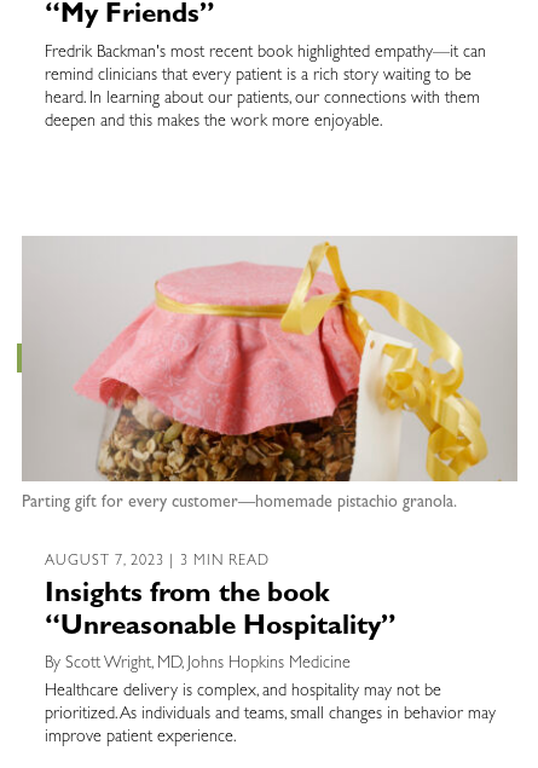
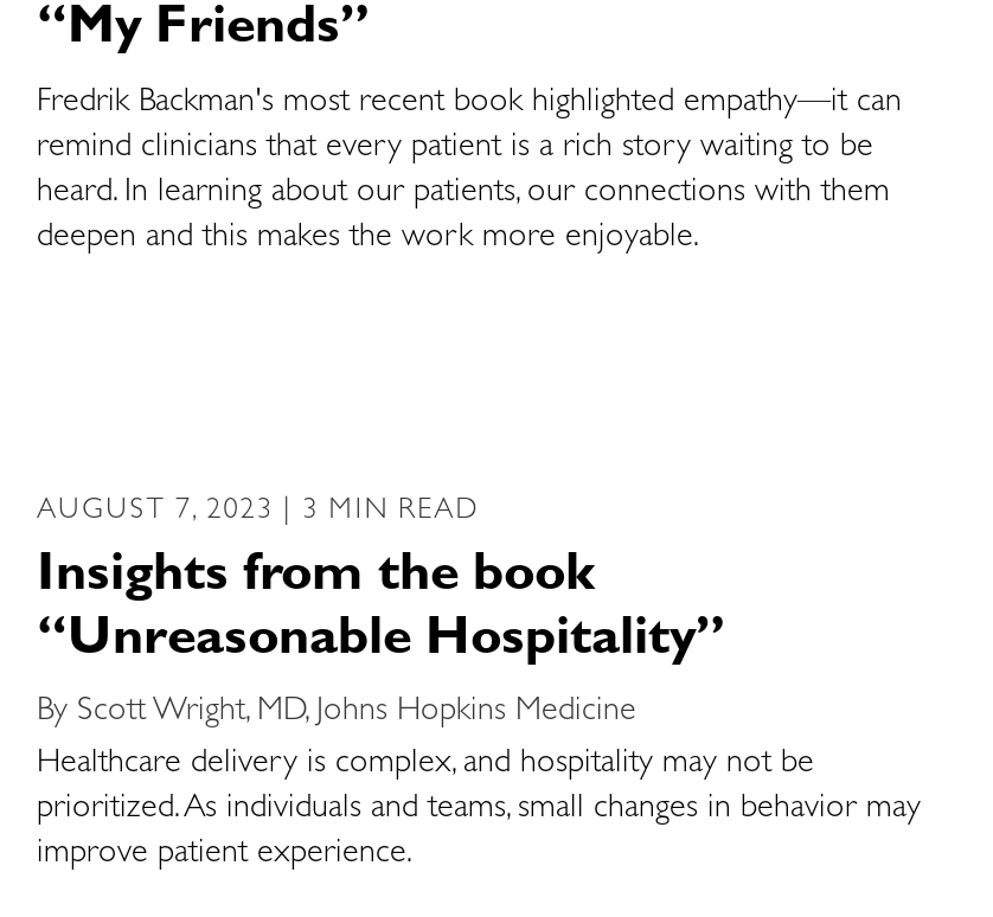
[16,236,517,511] [image] | Parting gift for every customer—homemade pistachio granola. -> none

